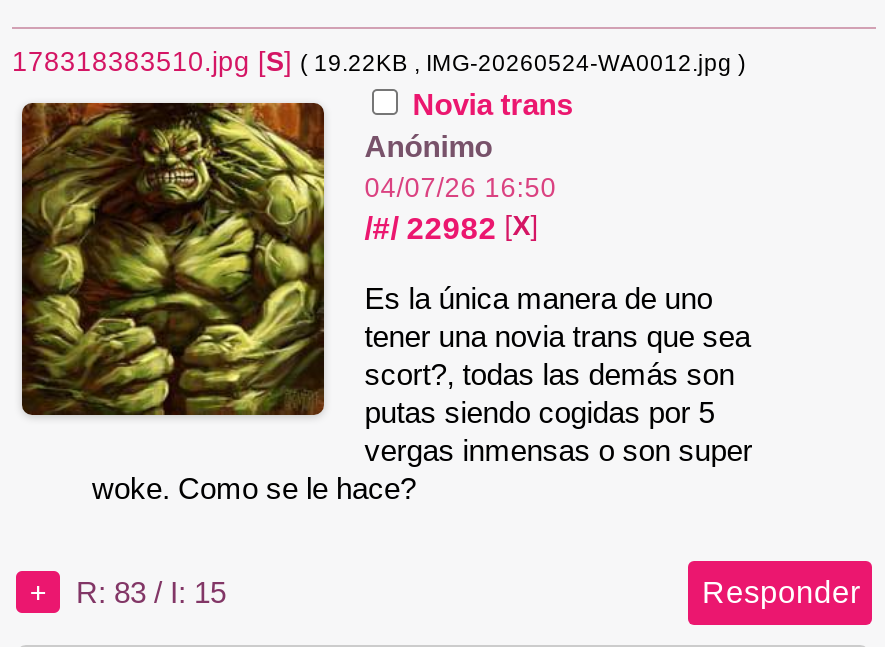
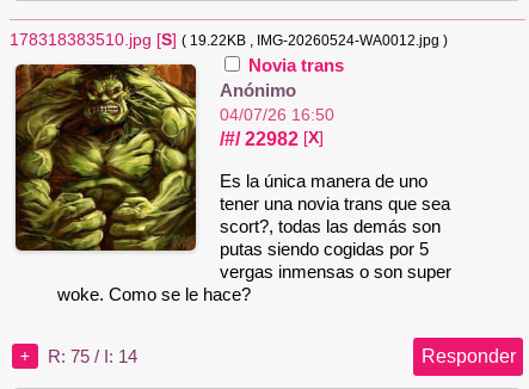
[76,577,226,609] R: 83 / I: 15 -> [48,347,137,366] R: 75 / I: 14

